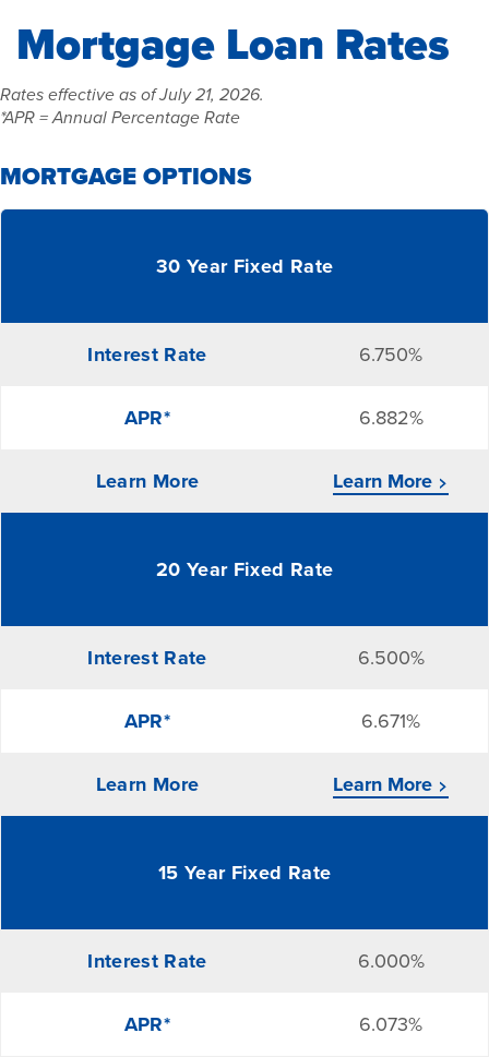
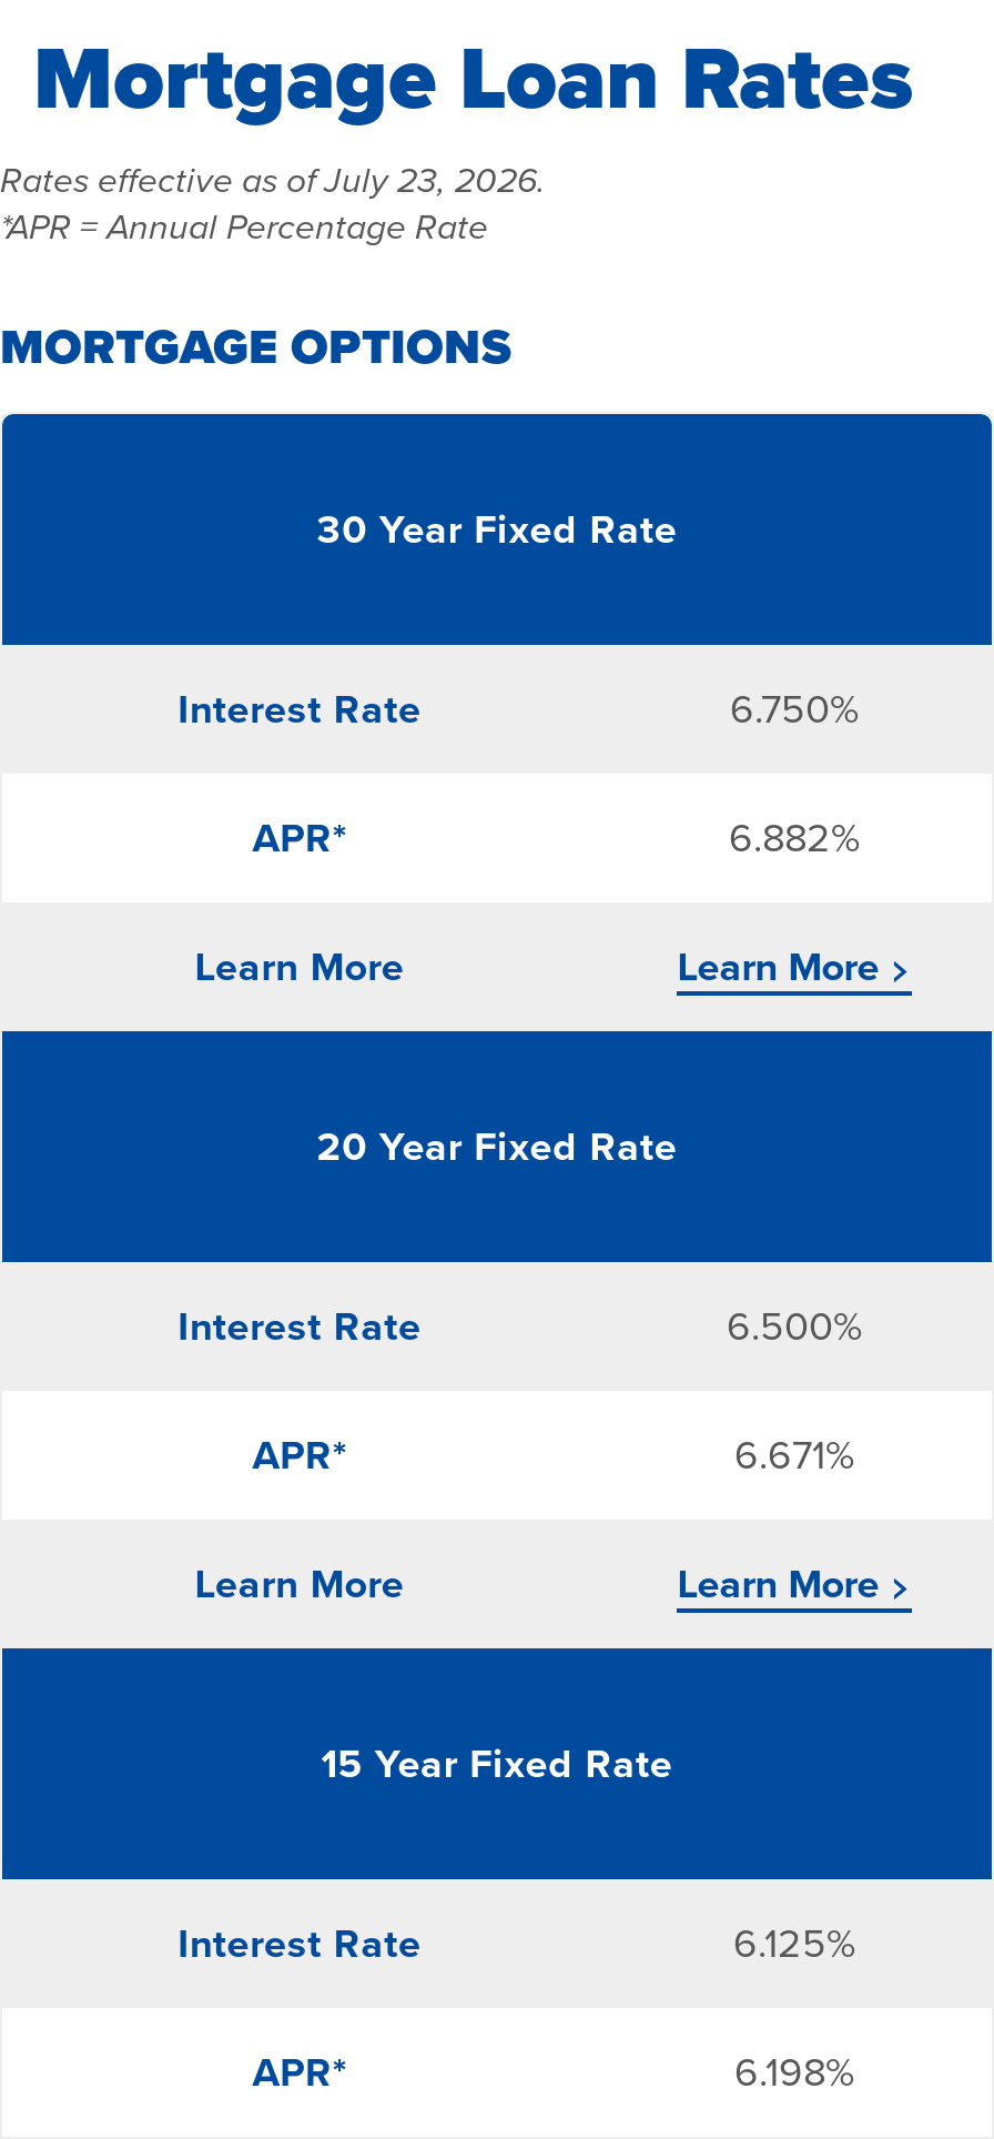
[0,84,264,106] Rates effective as of July 21, 2026. -> [0,159,546,203] Rates effective as of July 23, 2026.
[357,949,424,973] 6.000% -> [733,1919,855,1968] 6.125%
[359,1012,422,1036] 6.073% -> [734,2048,854,2097] 6.198%

